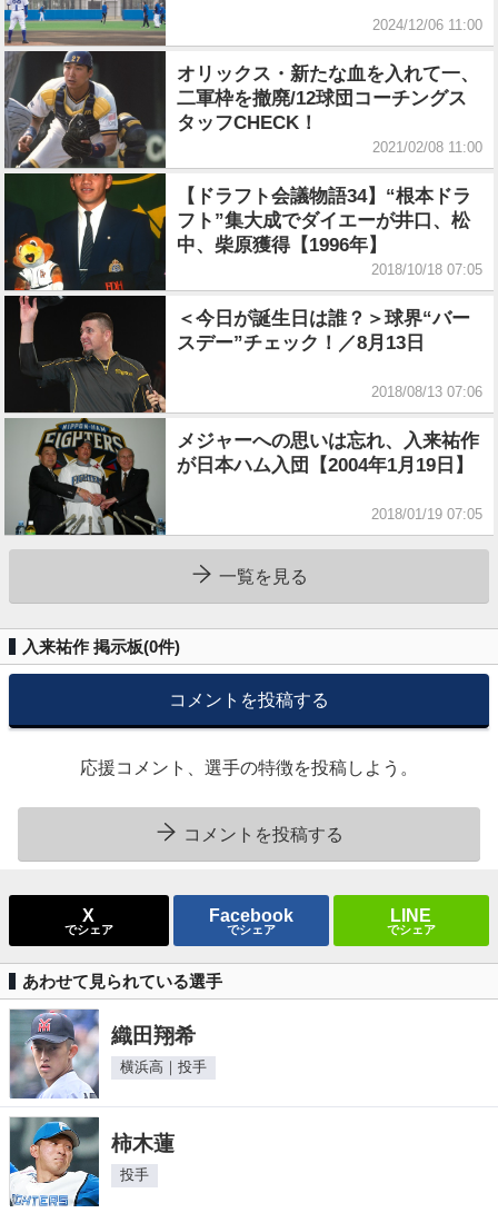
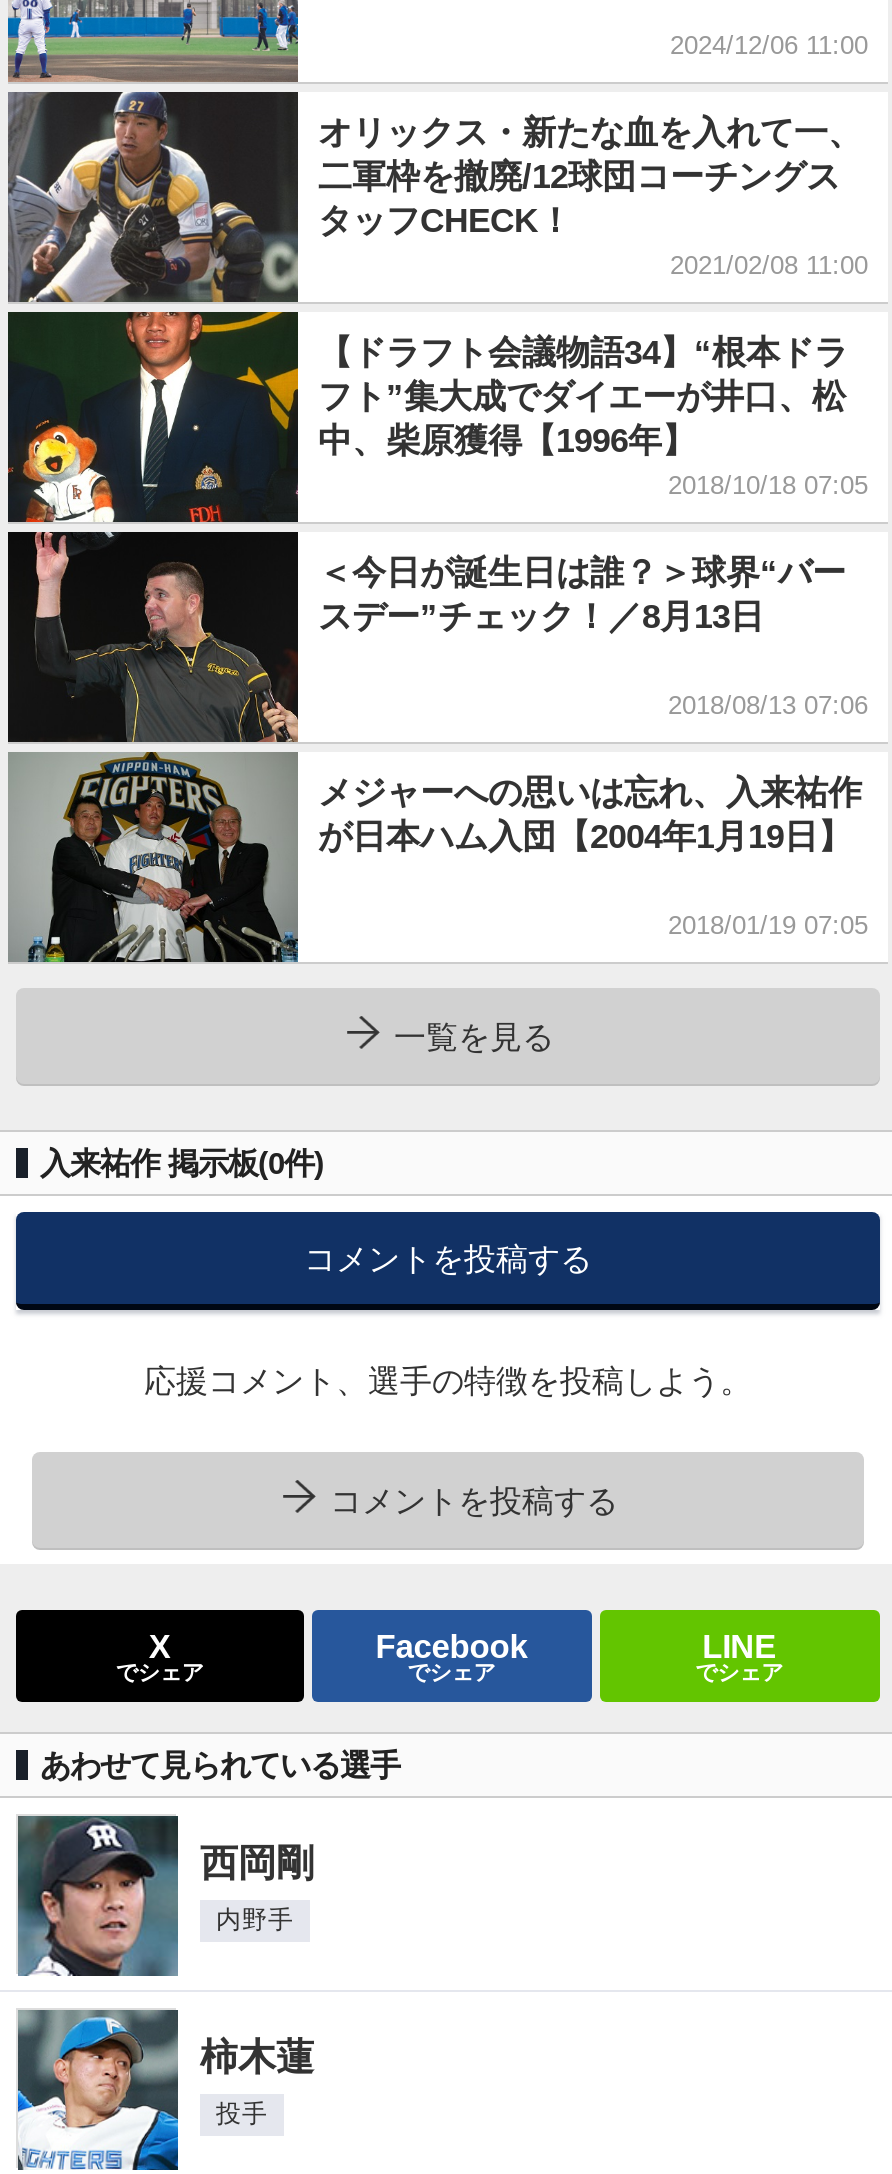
[10,1008,196,1100] [image] | 織田翔希 -> [18,1814,314,1978] [image] | 西岡剛
[120,1060,207,1075] 横浜高｜投手 -> [216,1907,294,1935] 内野手

